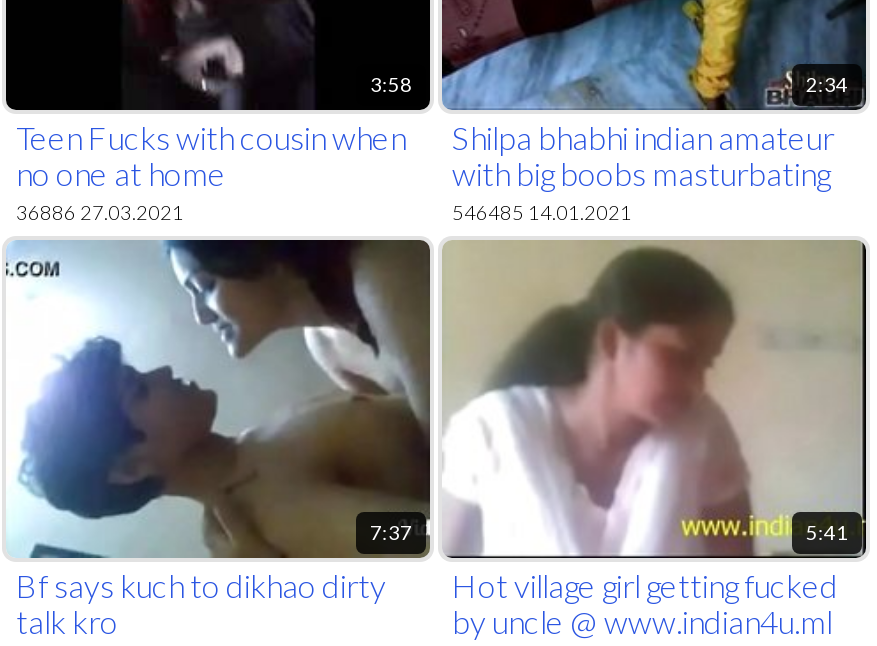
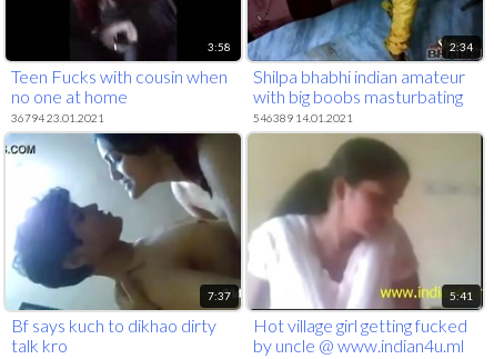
[16,200,184,224] 36886 27.03.2021 -> [11,111,104,124] 36794 23.01.2021
[452,200,632,224] 546485 14.01.2021 -> [253,111,353,124] 546389 14.01.2021

